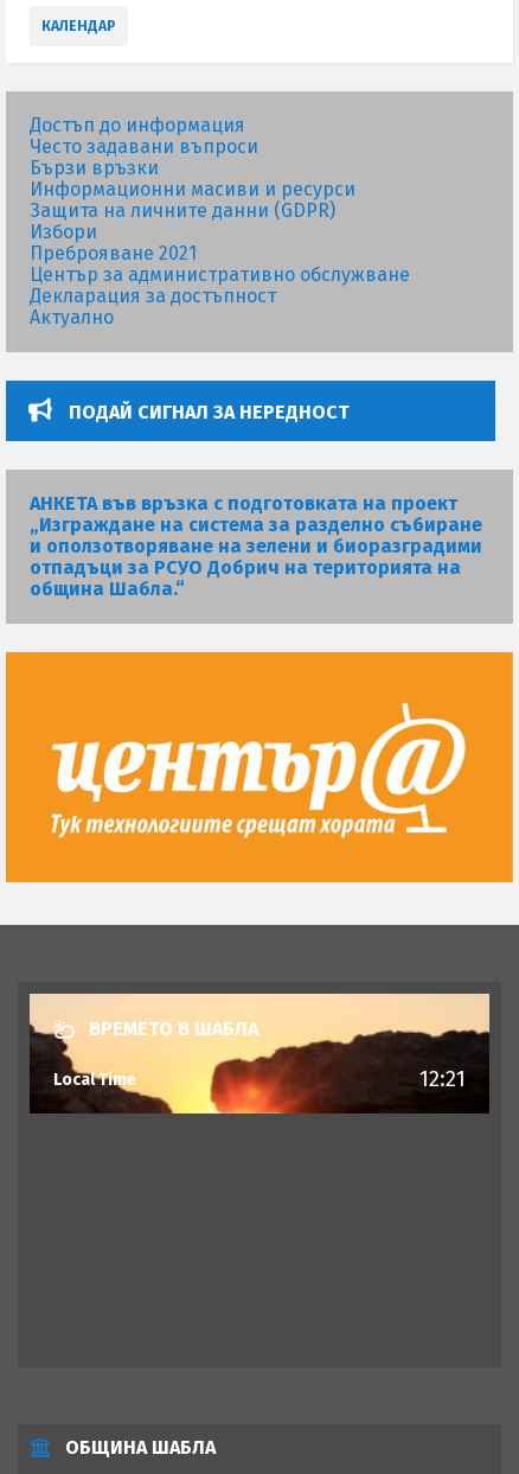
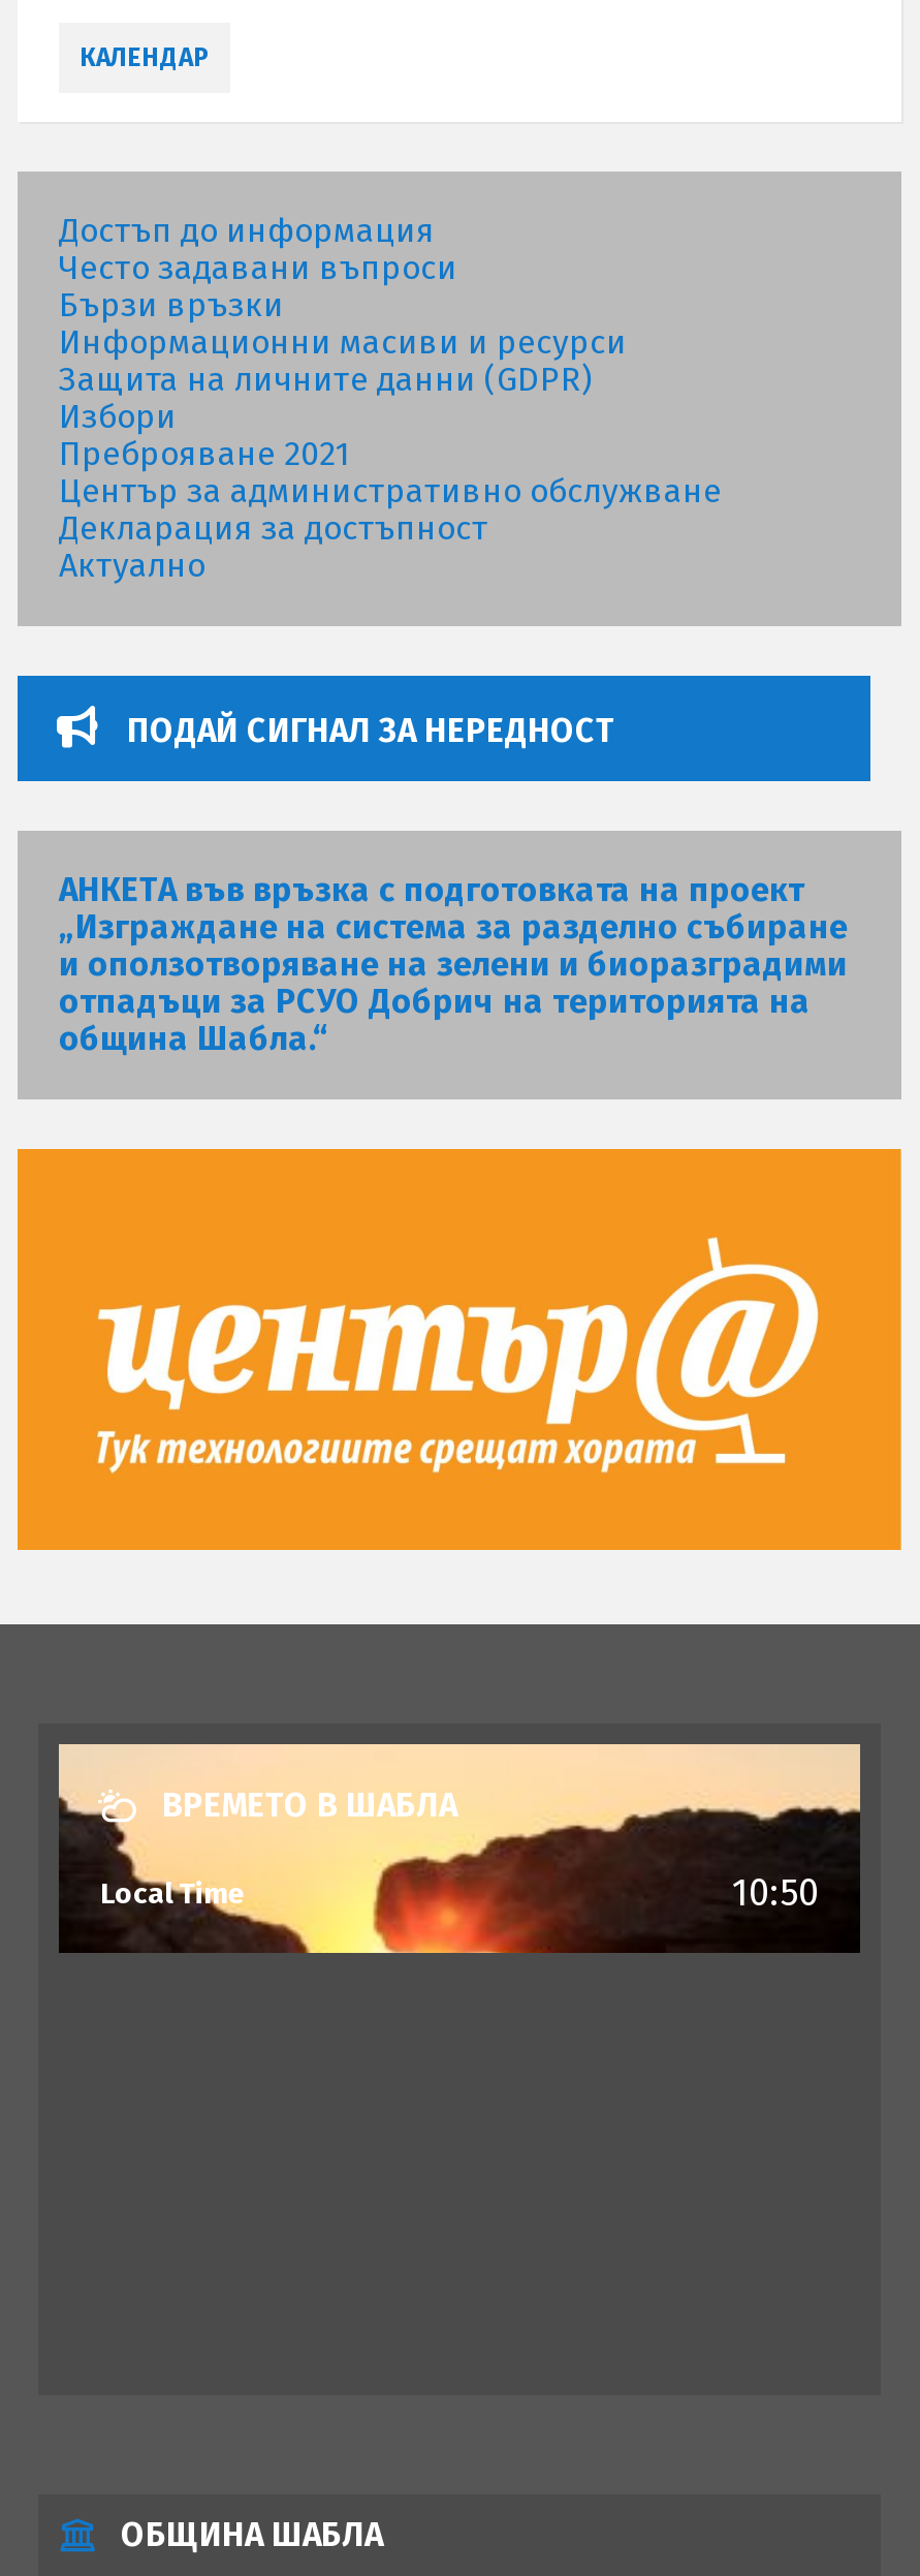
[419,1065,466,1092] 12:21 -> [732,1870,819,1915] 10:50

